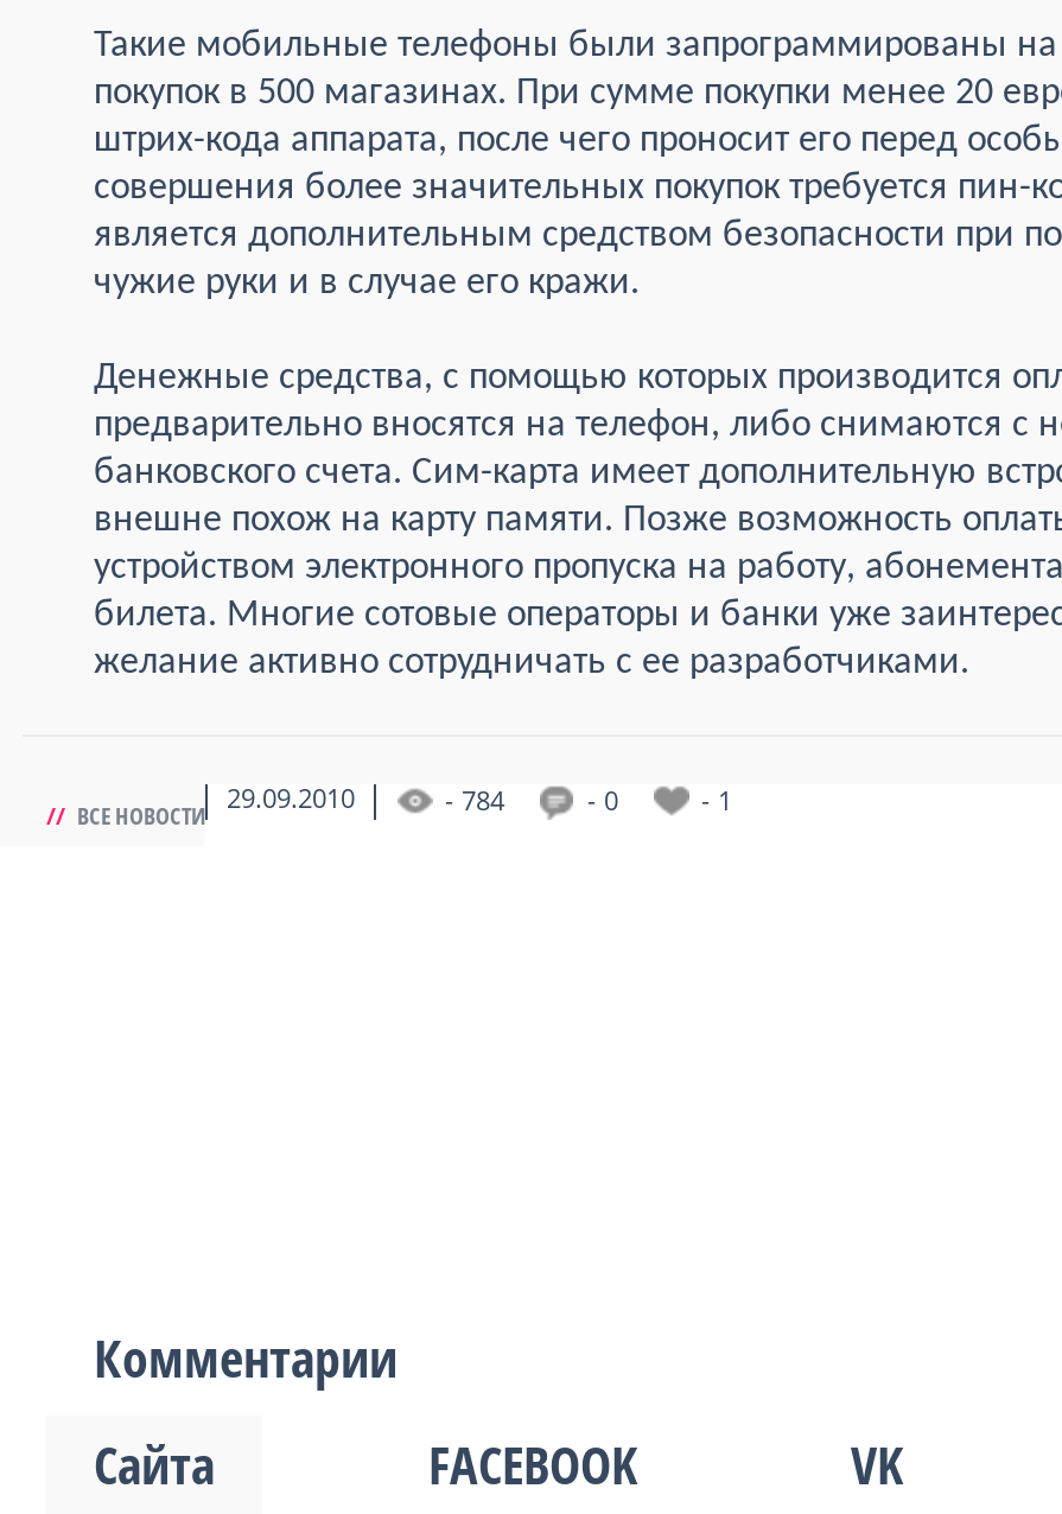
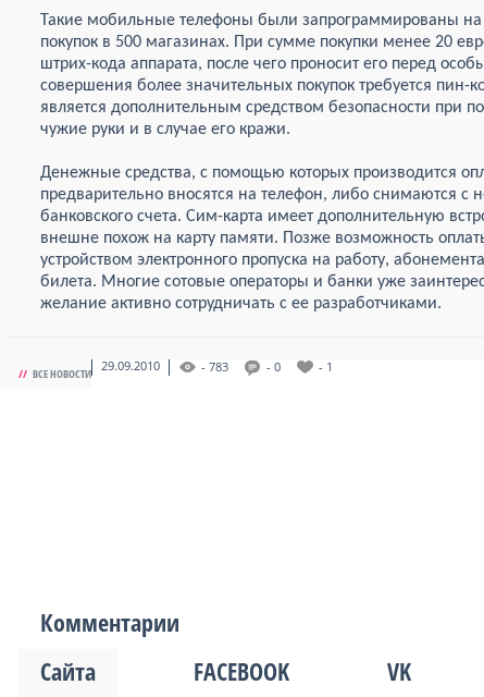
[445,782,504,818] - 784 -> [201,358,228,375] - 783

